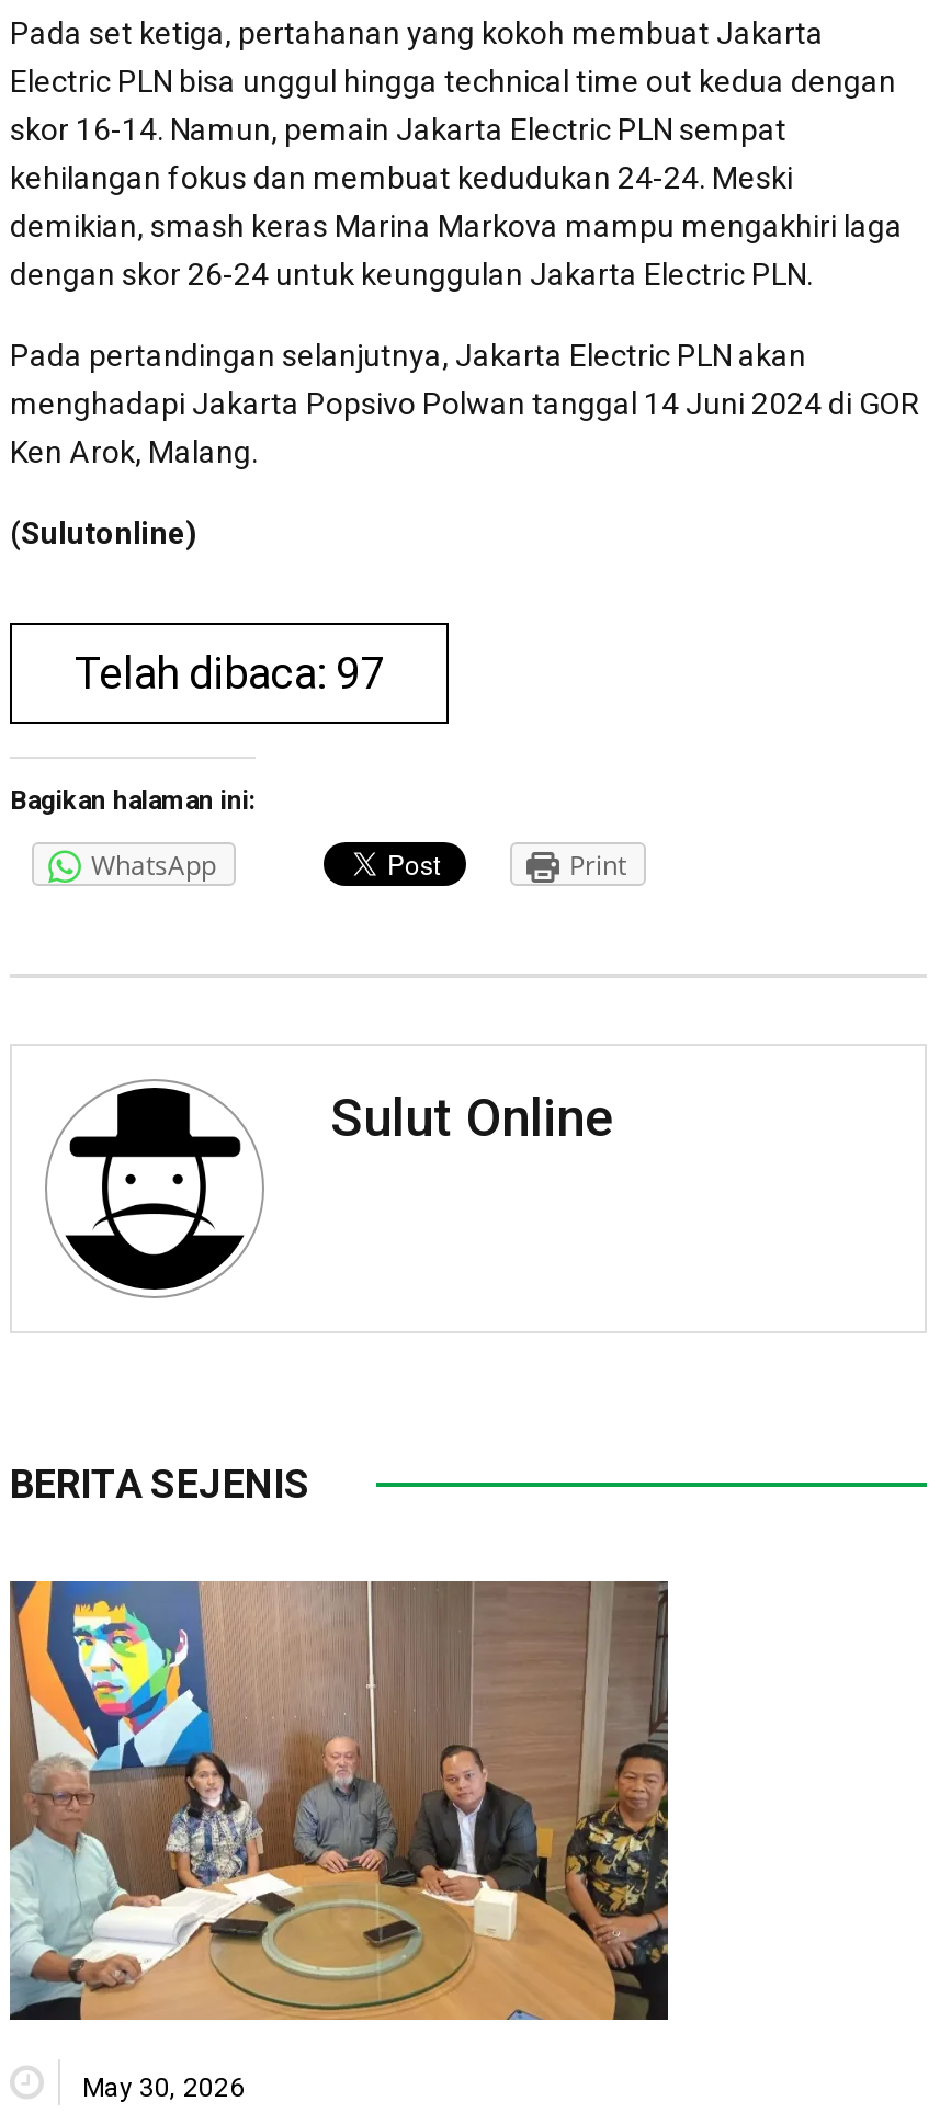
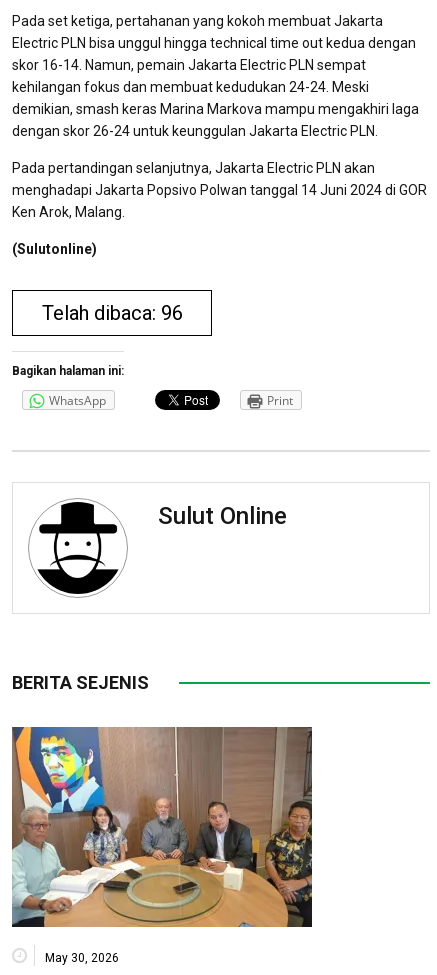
[75,646,384,699] Telah dibaca: 97 -> [41,301,182,325] Telah dibaca: 96

